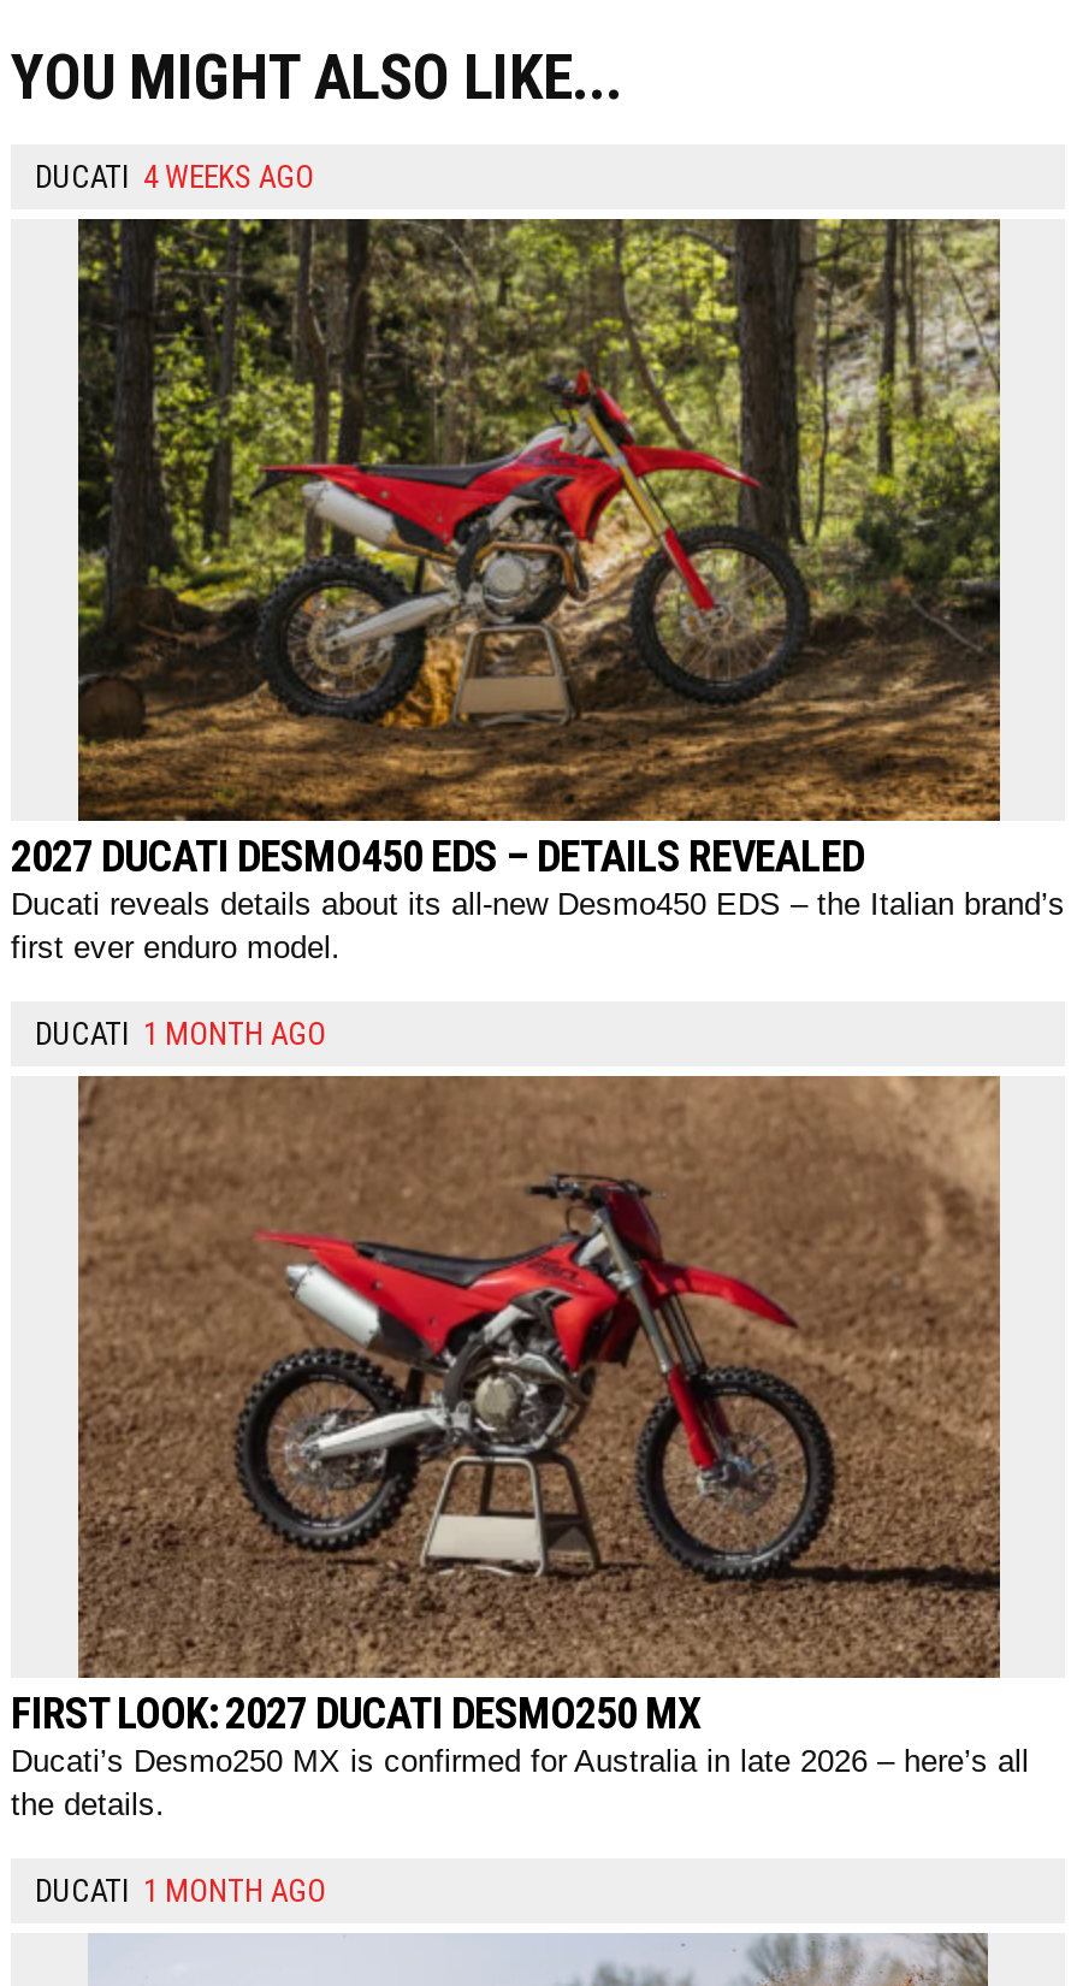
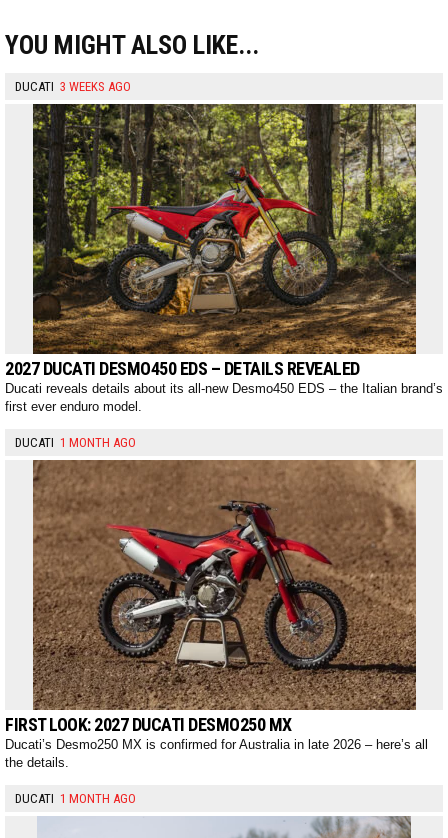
[35,159,314,195] DUCATI 4 WEEKS AGO -> [15,79,131,94] DUCATI 3 WEEKS AGO

